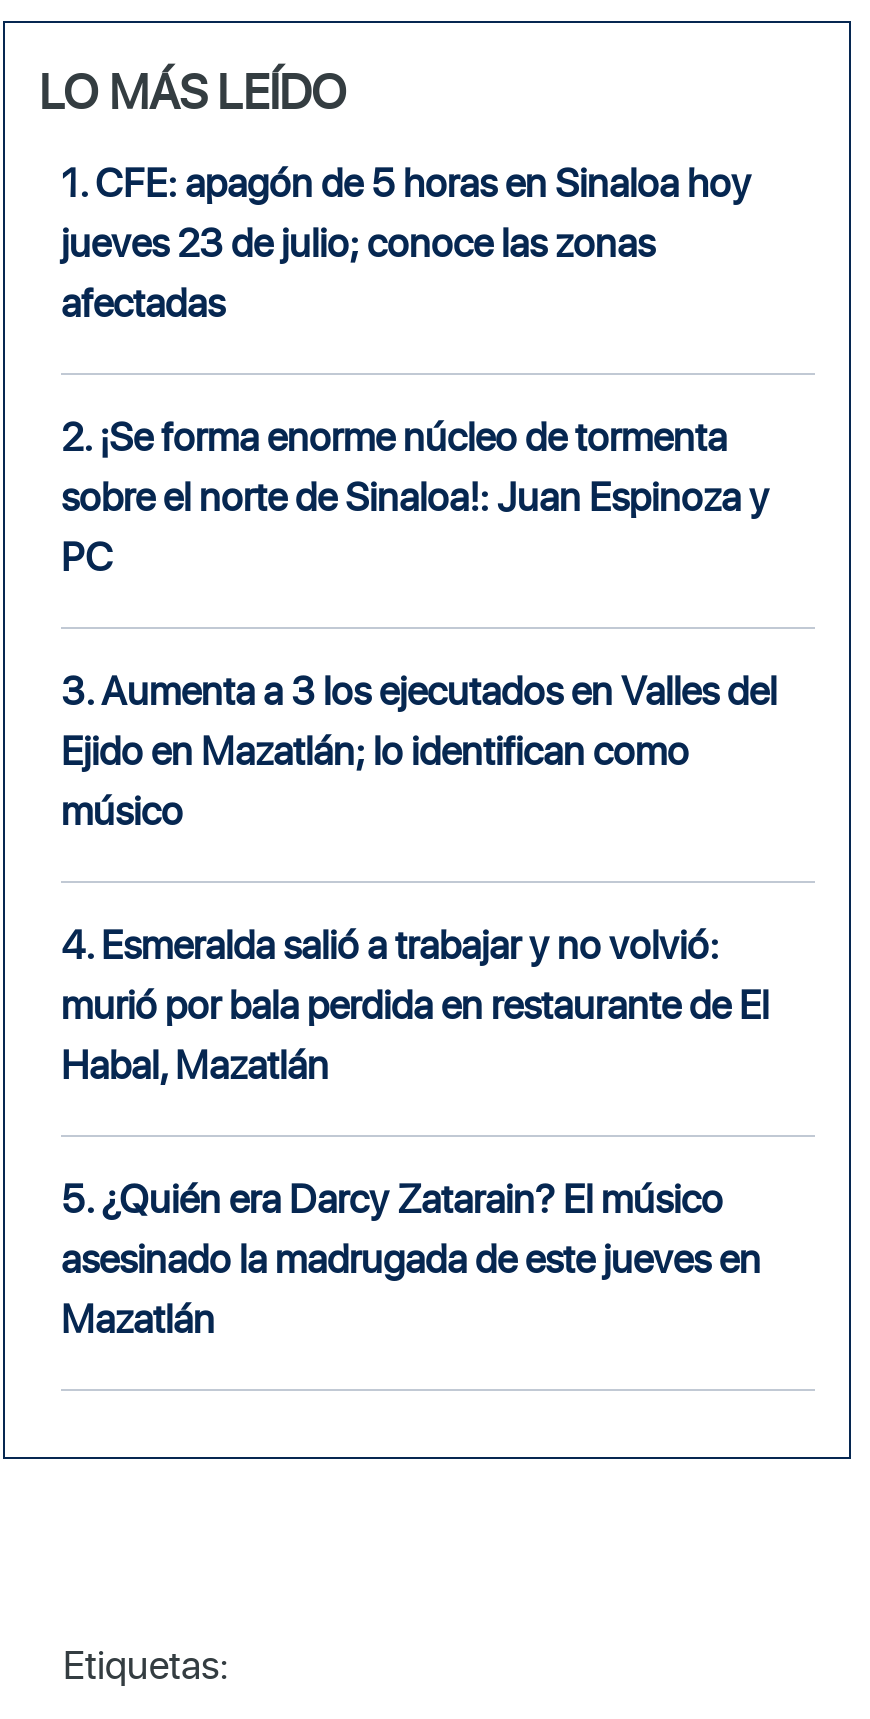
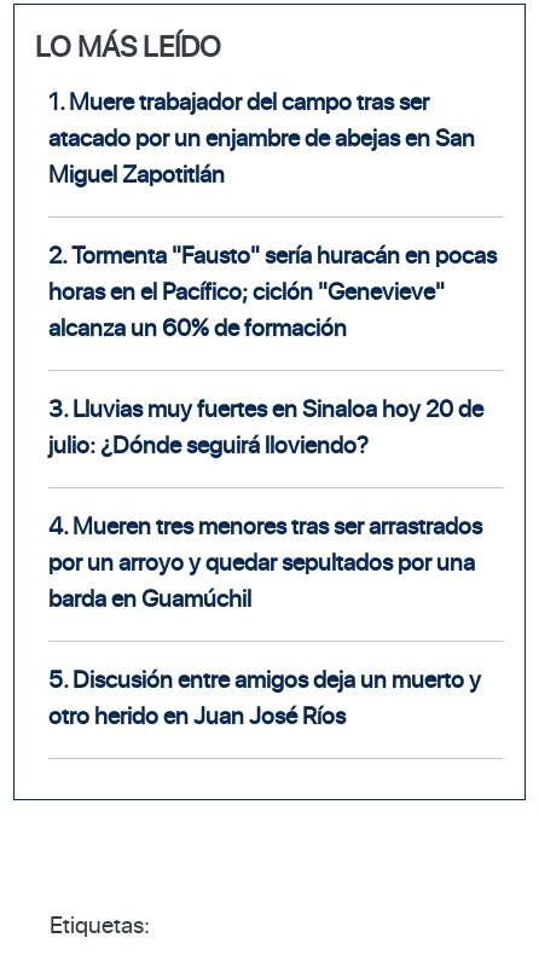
[61,159,751,327] 1. CFE: apagón de 5 horas en Sinaloa hoy | jueves 23 de julio; conoce las zonas | afectadas -> [48,87,475,189] 1. Muere trabajador del campo tras ser | atacado por un enjambre de abejas en San | Miguel Zapotitlán
[61,413,769,581] 2. ¡Se forma enorme núcleo de tormenta | sobre el norte de Sinaloa!: Juan Espinoza y | PC -> [48,241,497,342] 2. Tormenta "Fausto" sería huracán en pocas | horas en el Pacífico; ciclón "Genevieve" | alcanza un 60% de formación
[61,667,777,835] 3.Aumenta a 3 los ejecutados en Valles del | Ejido en Mazatlán; lo identifican como | músico -> [48,394,483,459] 3.Lluvias muy fuertes en Sinaloa hoy 20 de | julio: ¿Dónde seguirá lloviendo?
[61,921,769,1089] 4. Esmeralda salió a trabajar y no volvió: | murió por bala perdida en restaurante de El | Habal, Mazatlán -> [48,511,482,613] 4. Mueren tres menores tras ser arrastrados | por un arroyo y quedar sepultados por una | barda en Guamúchil
[61,1175,761,1343] 5. ¿Quién era Darcy Zatarain? El músico | asesinado la madrugada de este jueves en | Mazatlán -> [48,665,481,730] 5.Discusión entre amigos deja un muerto y | otro herido en Juan José Ríos

